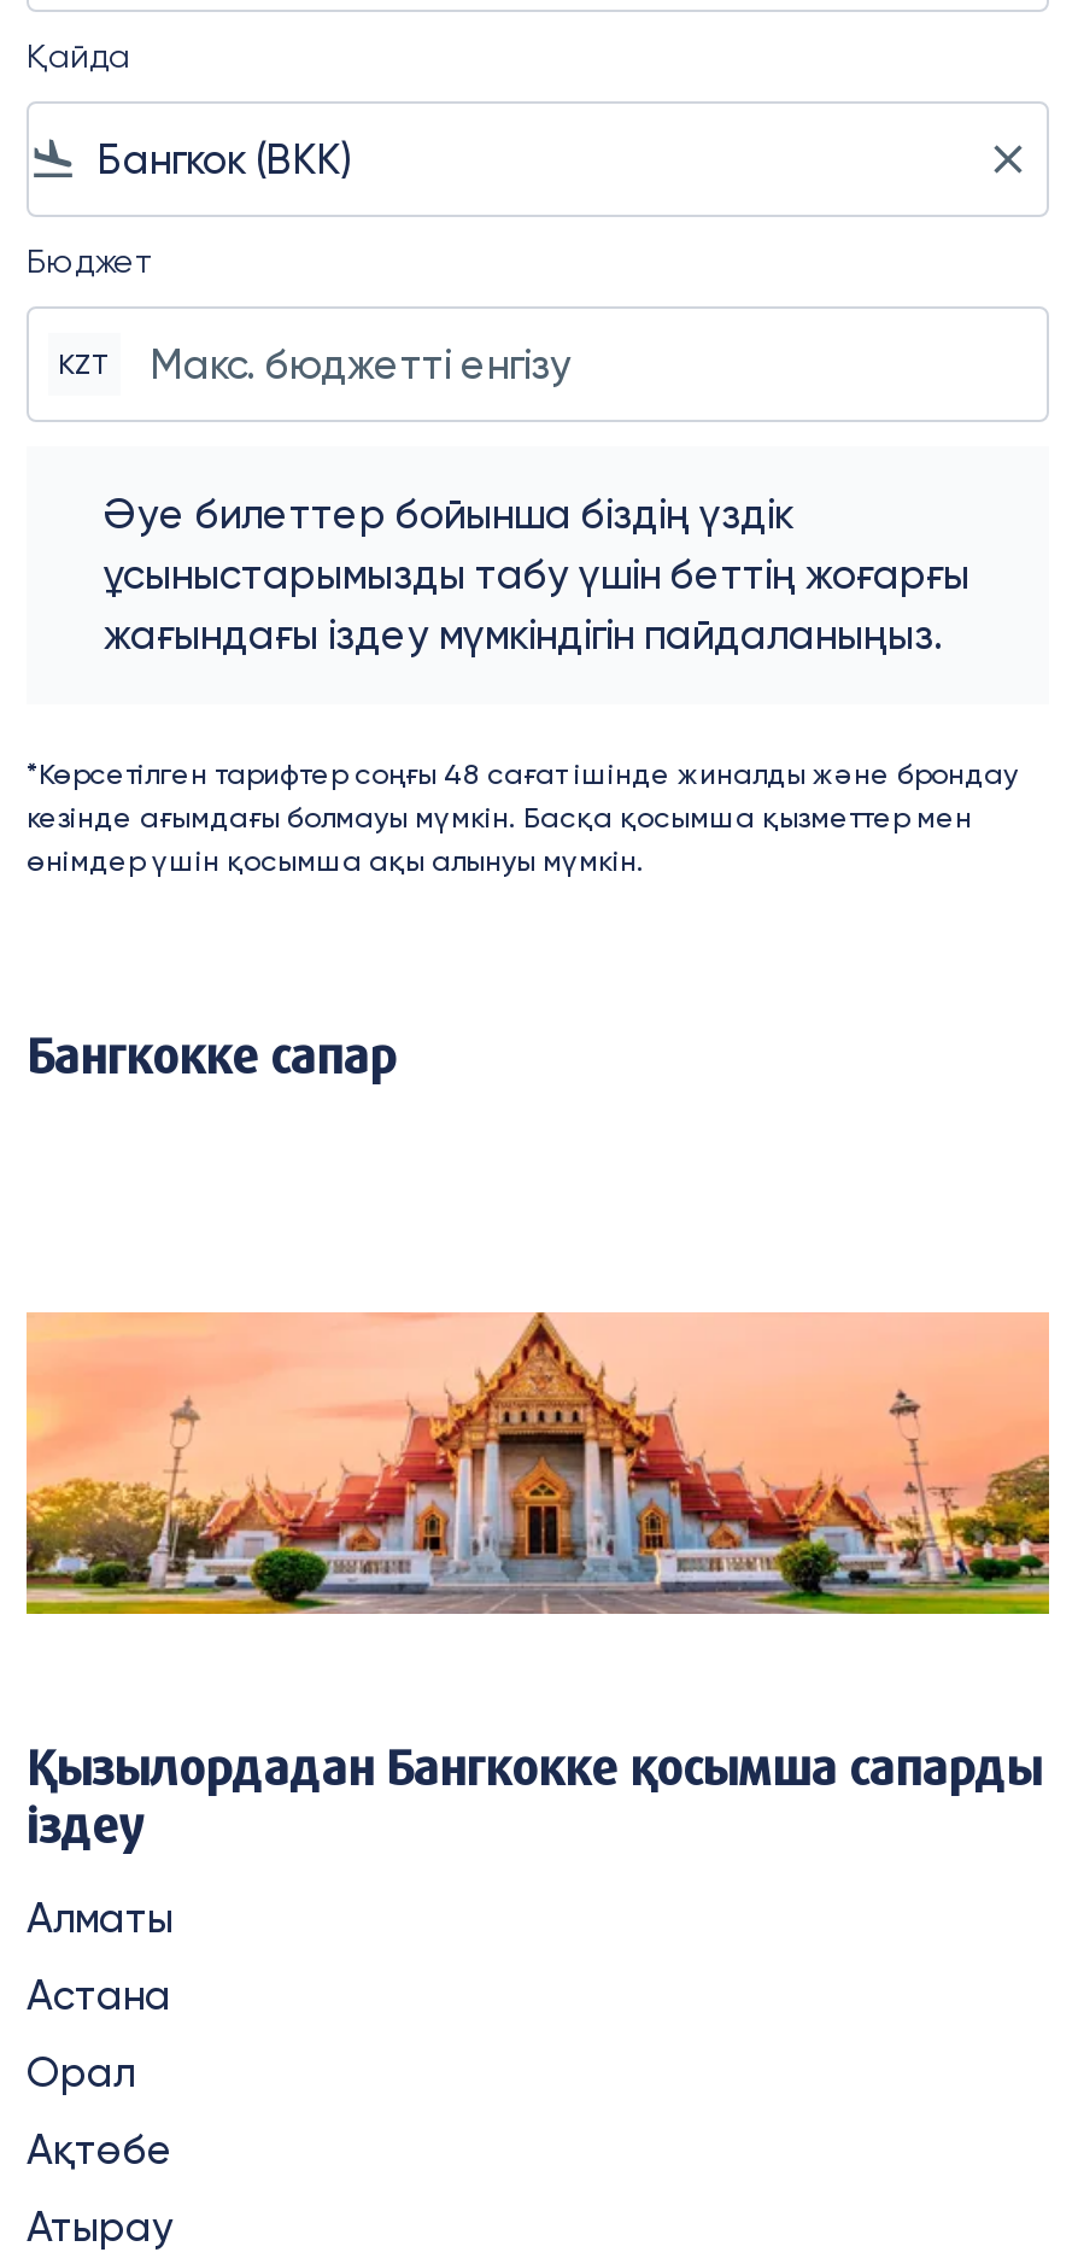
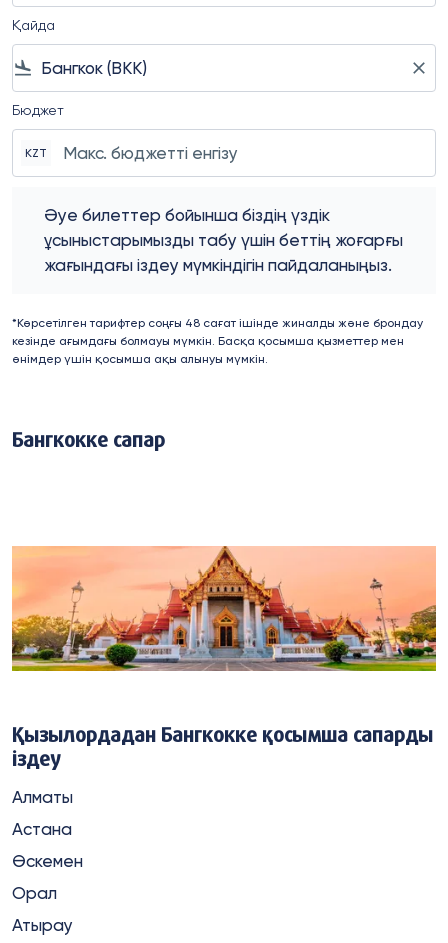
none -> [12,851,83,871] Өскемен
moved [27,2048,135,2096] -> [12,883,57,903]: Орал
[27,2125,174,2174] Ақтөбе -> none

